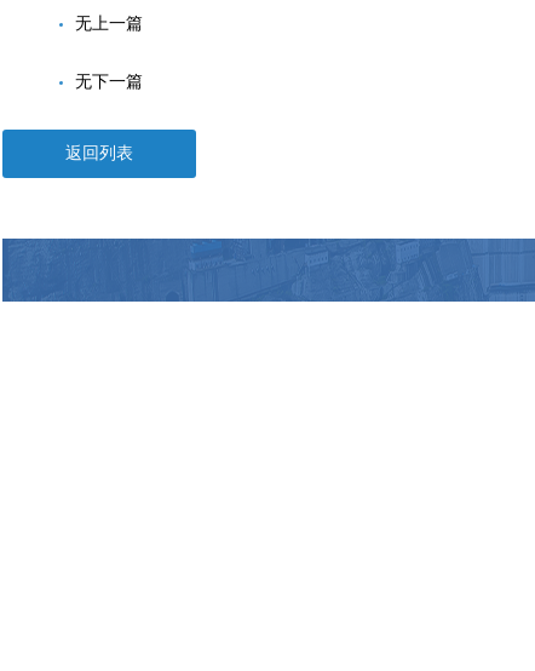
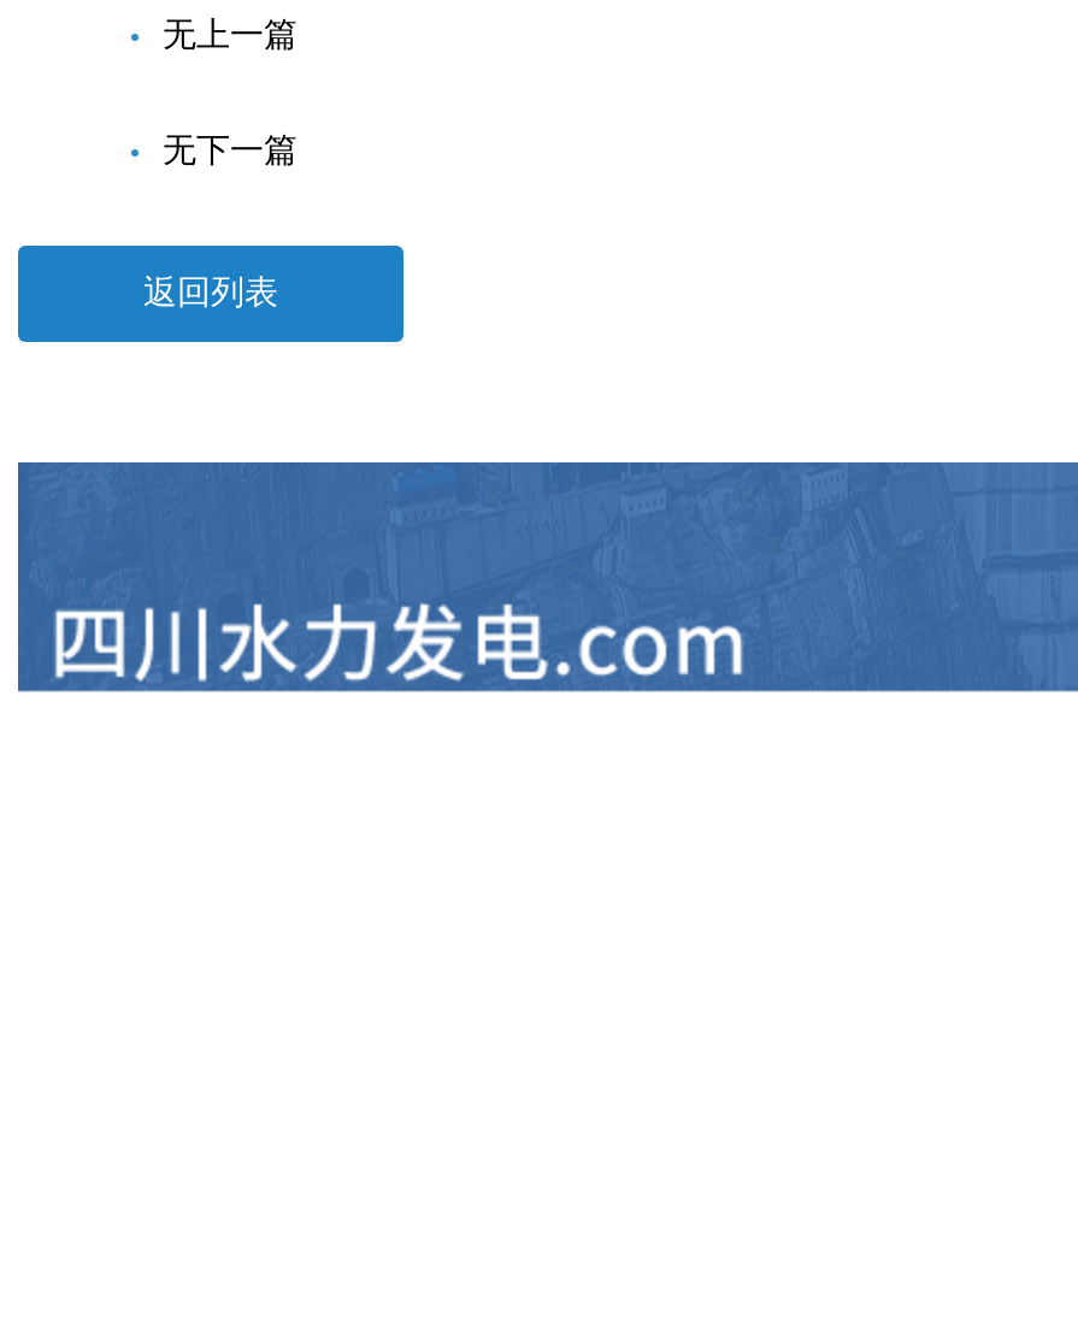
none -> [16,588,1071,694] [image]

